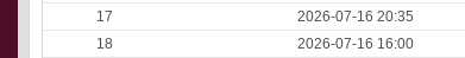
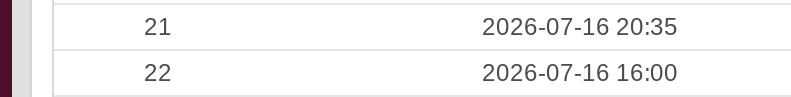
[96,8,113,25] 17 -> [144,13,172,41] 21
[96,36,113,52] 18 -> [144,59,172,87] 22

